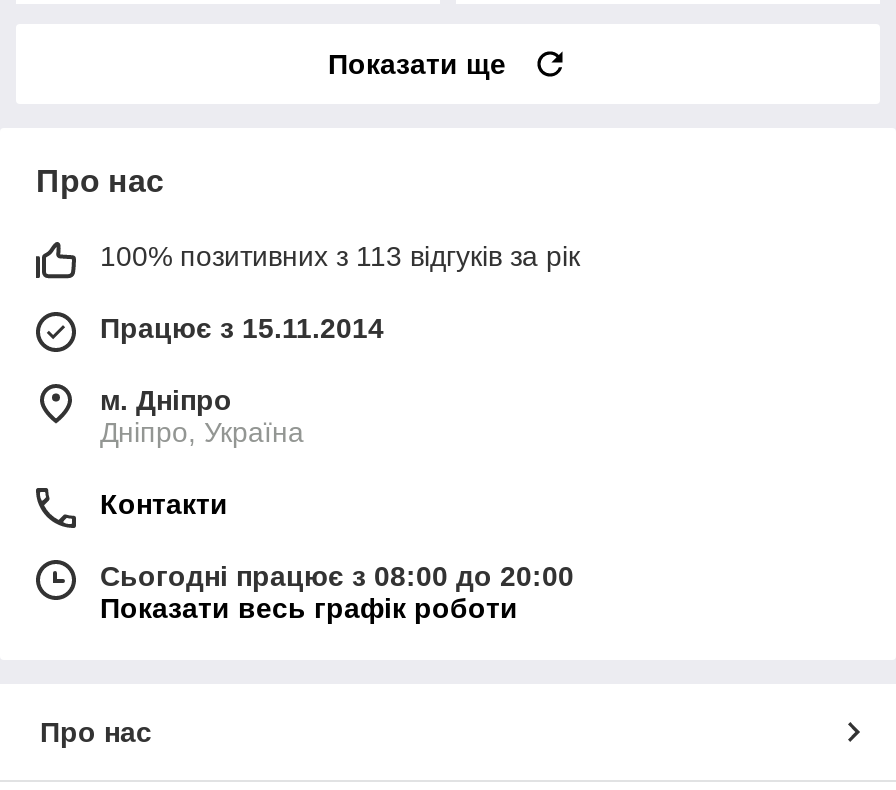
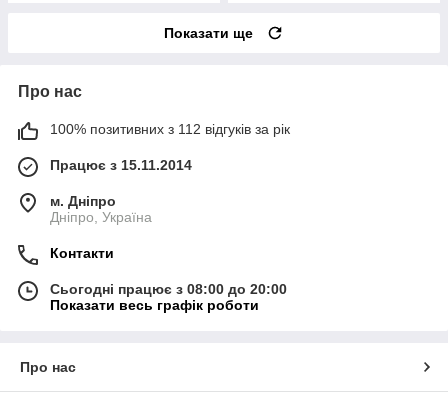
[100,240,580,272] 100% позитивних з 113 відгуків за рік -> [50,121,290,137] 100% позитивних з 112 відгуків за рік

